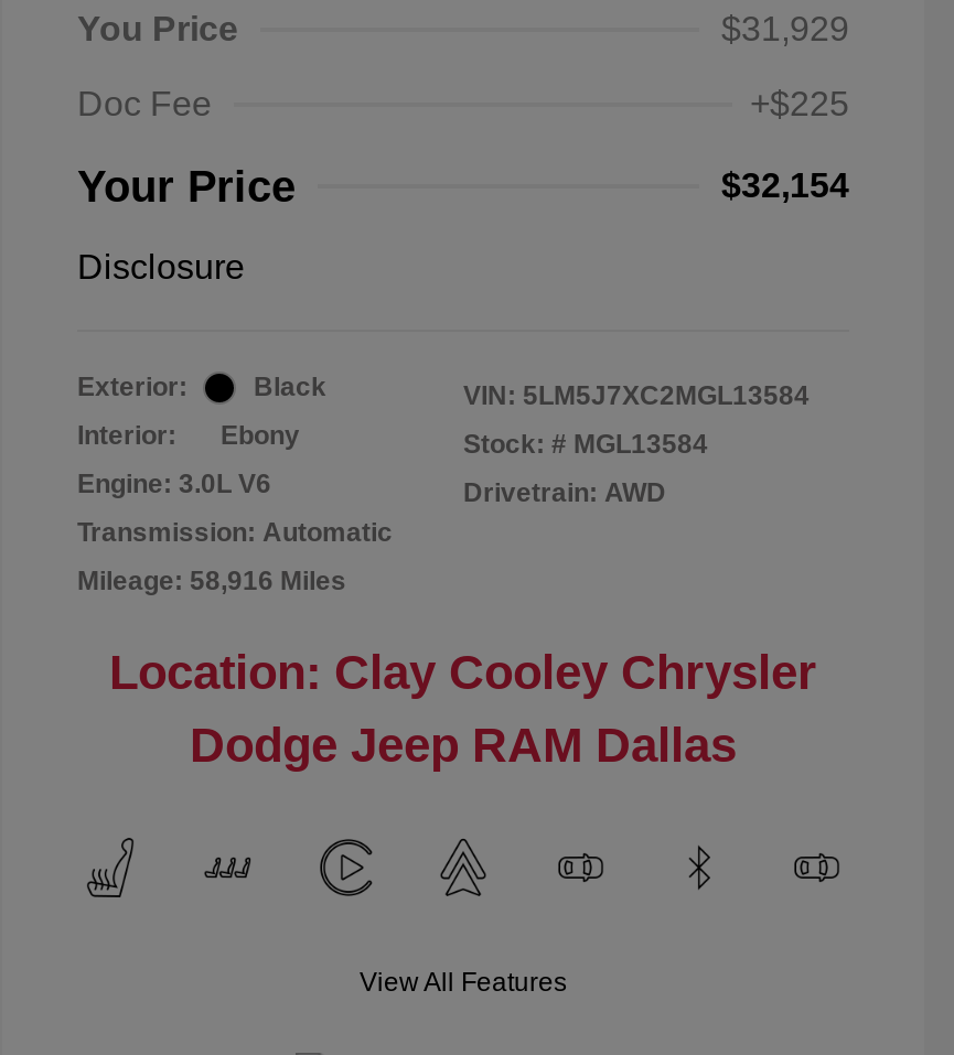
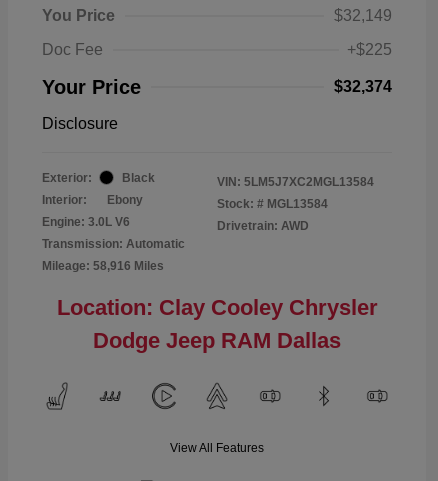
[721,10,849,47] $31,929 -> [334,7,392,24] $32,149
[721,166,849,204] $32,154 -> [334,78,392,95] $32,374

